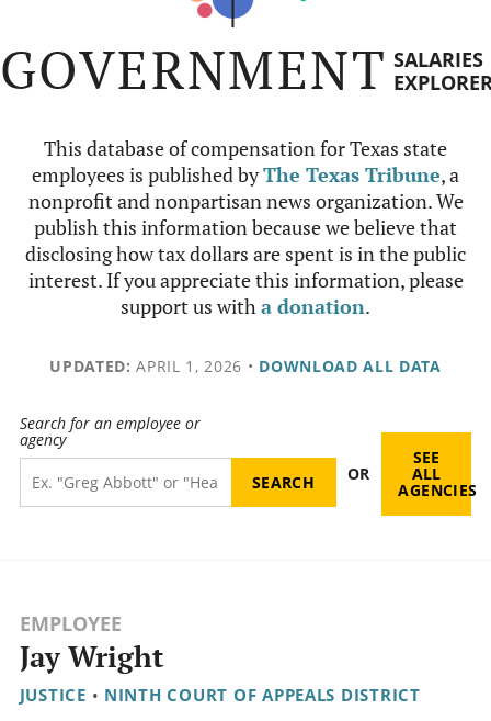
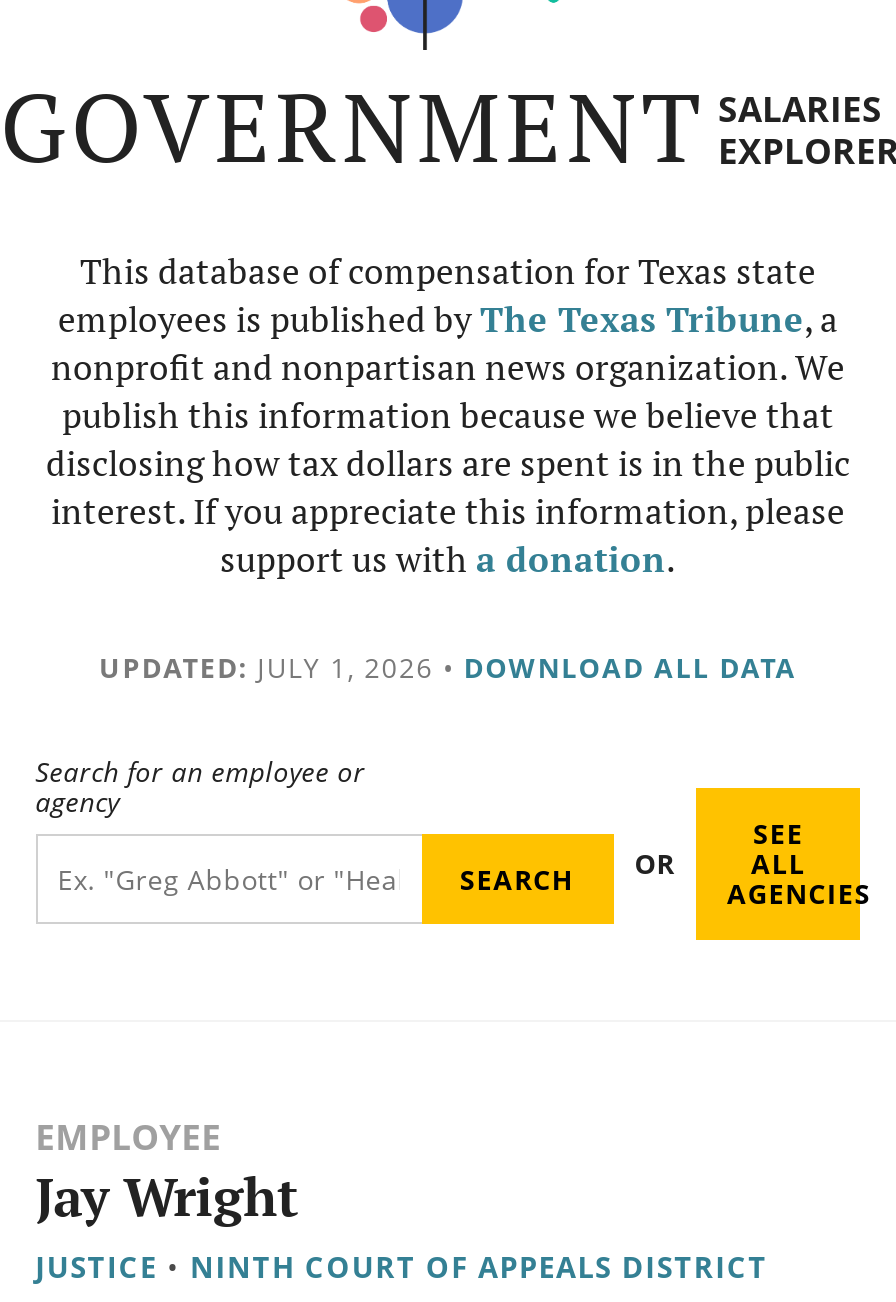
[50,356,441,376] UPDATED: APRIL 1, 2026 • DOWNLOAD ALL DATA -> [99,648,797,686] UPDATED: JULY 1, 2026 • DOWNLOAD ALL DATA

